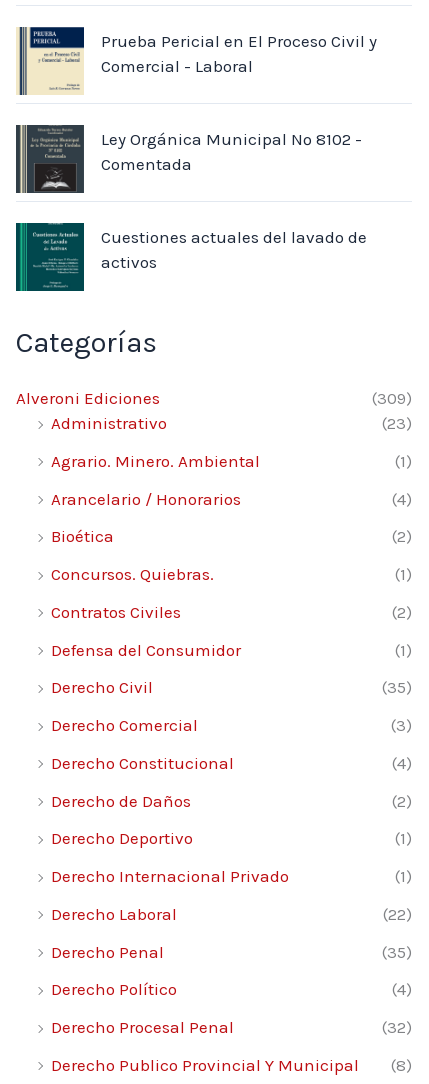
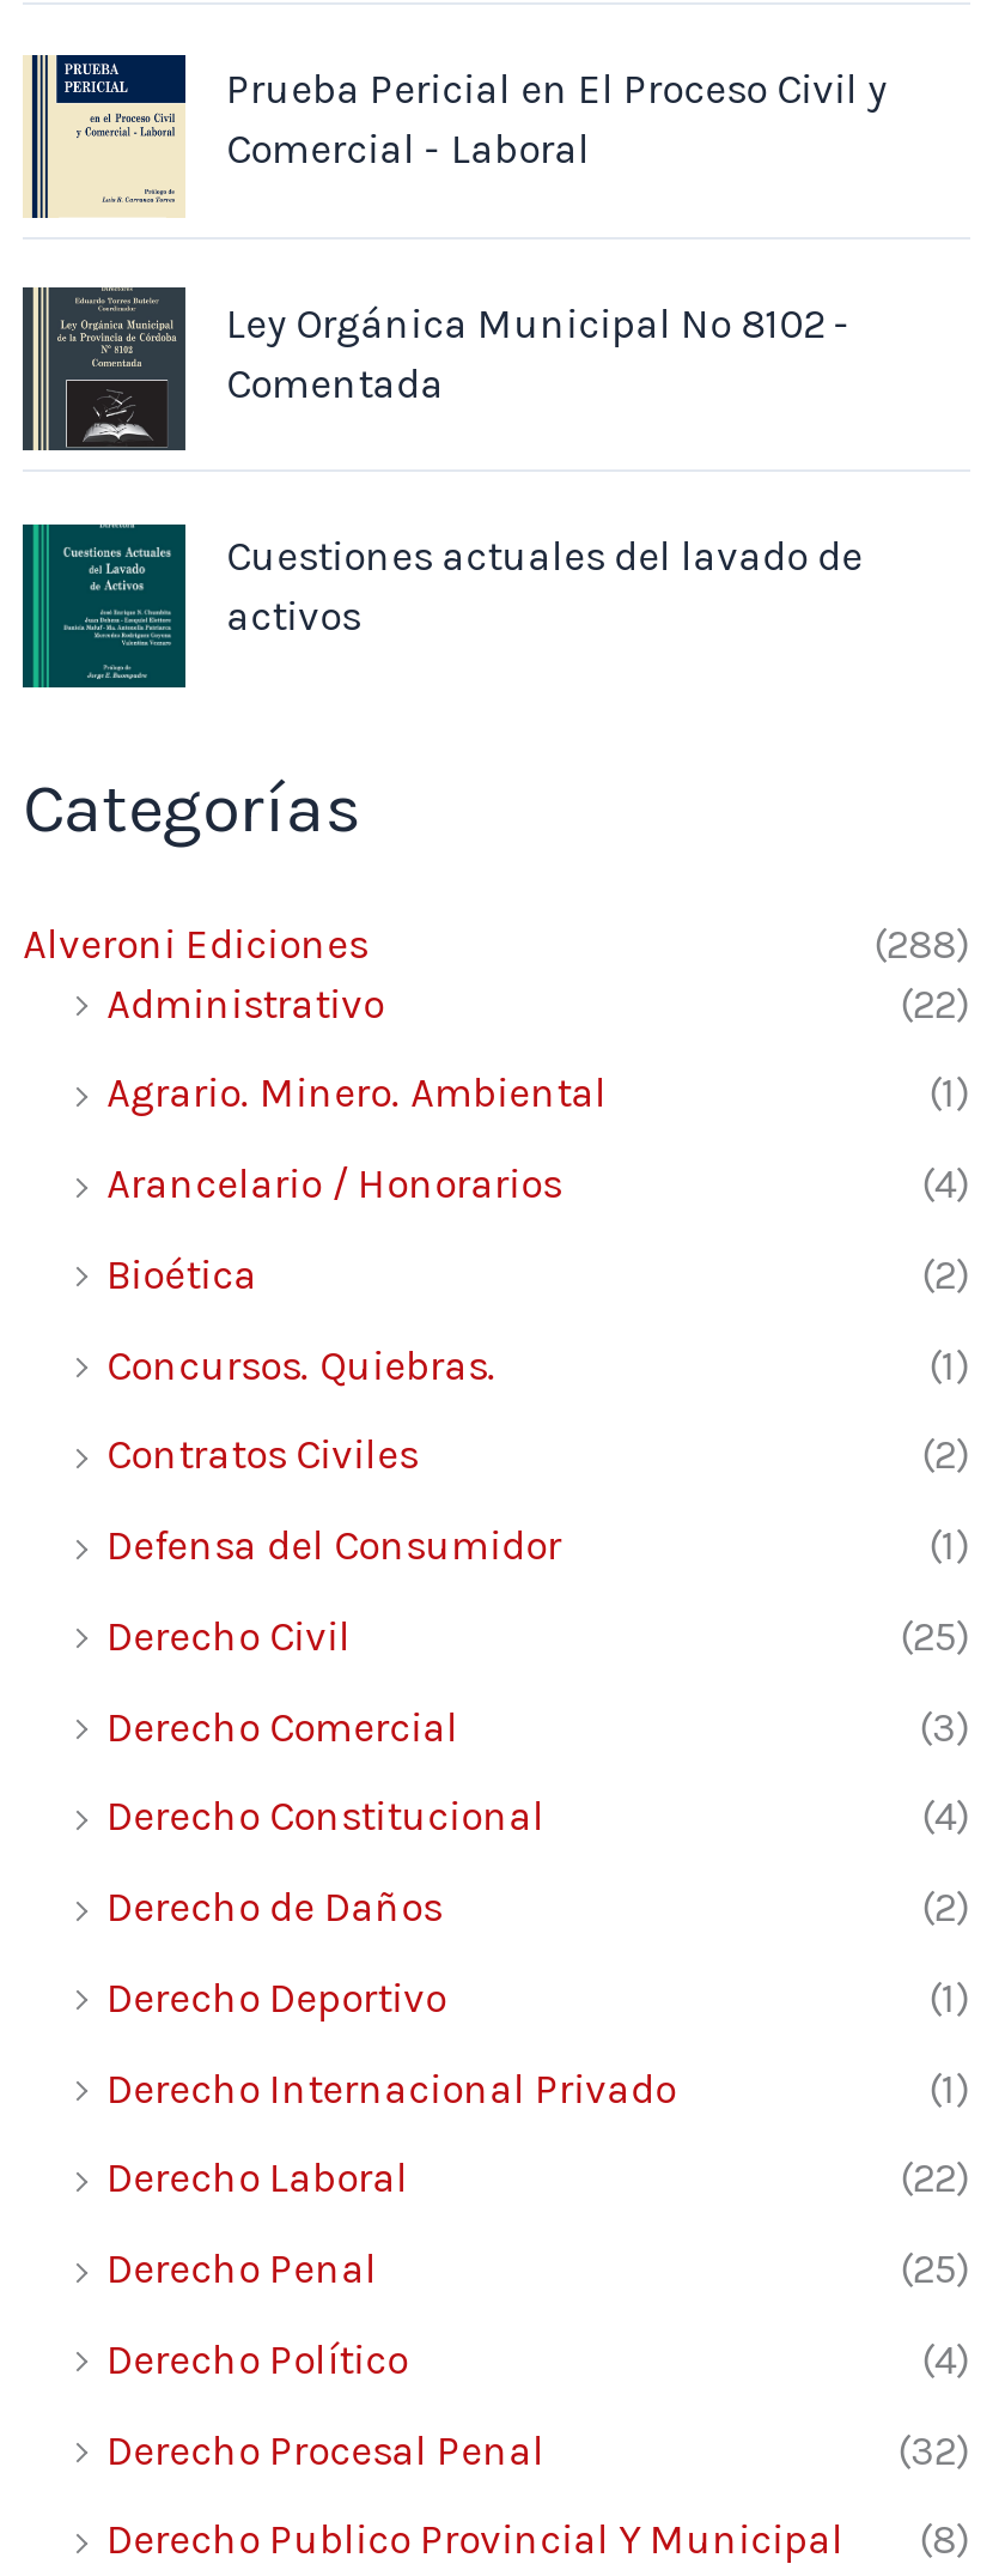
[372,388,412,408] (309) -> [874,919,970,967] (288)
[382,413,412,433] (23) -> [900,979,970,1027] (22)
[382,677,412,697] (35) -> [900,1612,970,1660] (25)
[382,942,412,962] (35) -> [900,2245,970,2293] (25)

